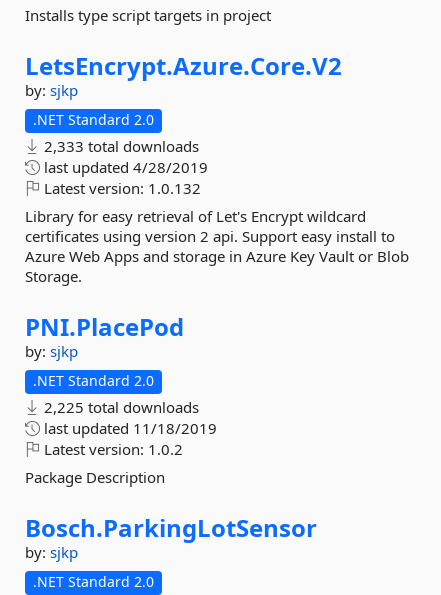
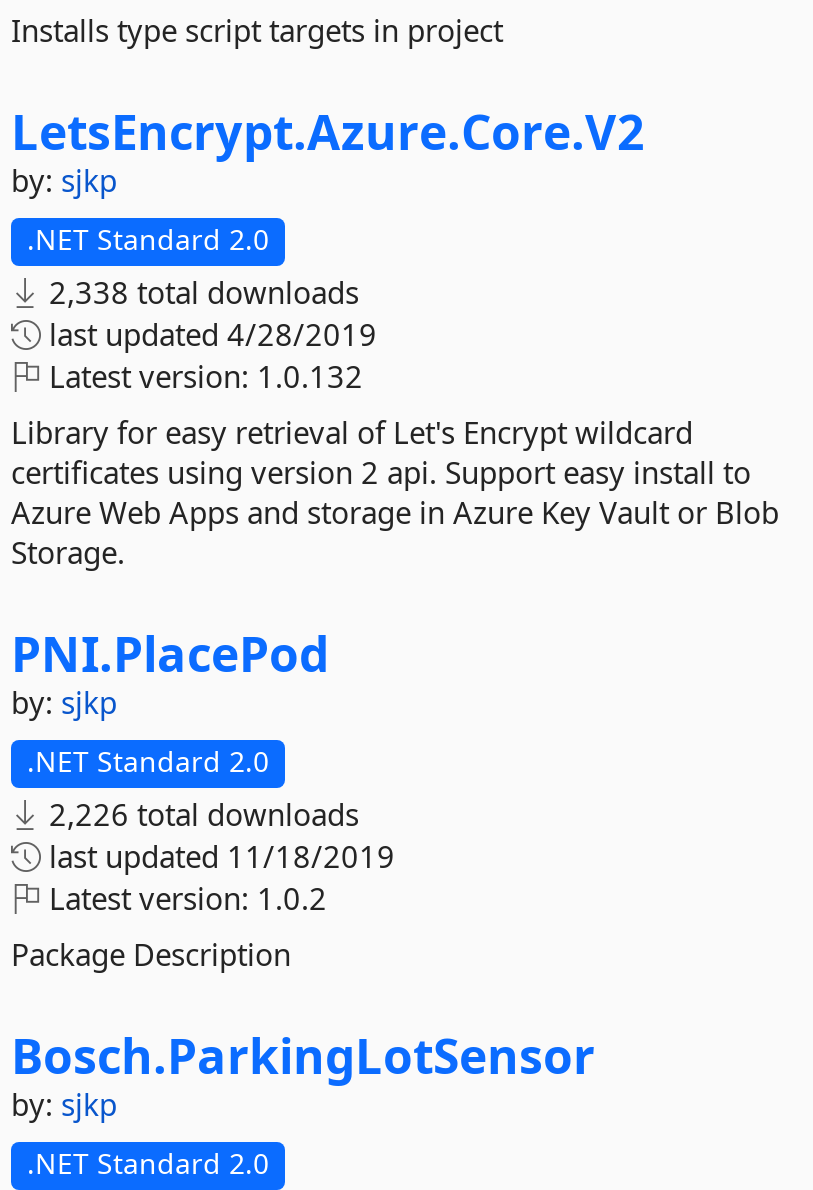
[40,136,199,156] 2,333 total downloads -> [41,272,359,312] 2,338 total downloads
[40,397,199,417] 2,225 total downloads -> [41,794,359,834] 2,226 total downloads

